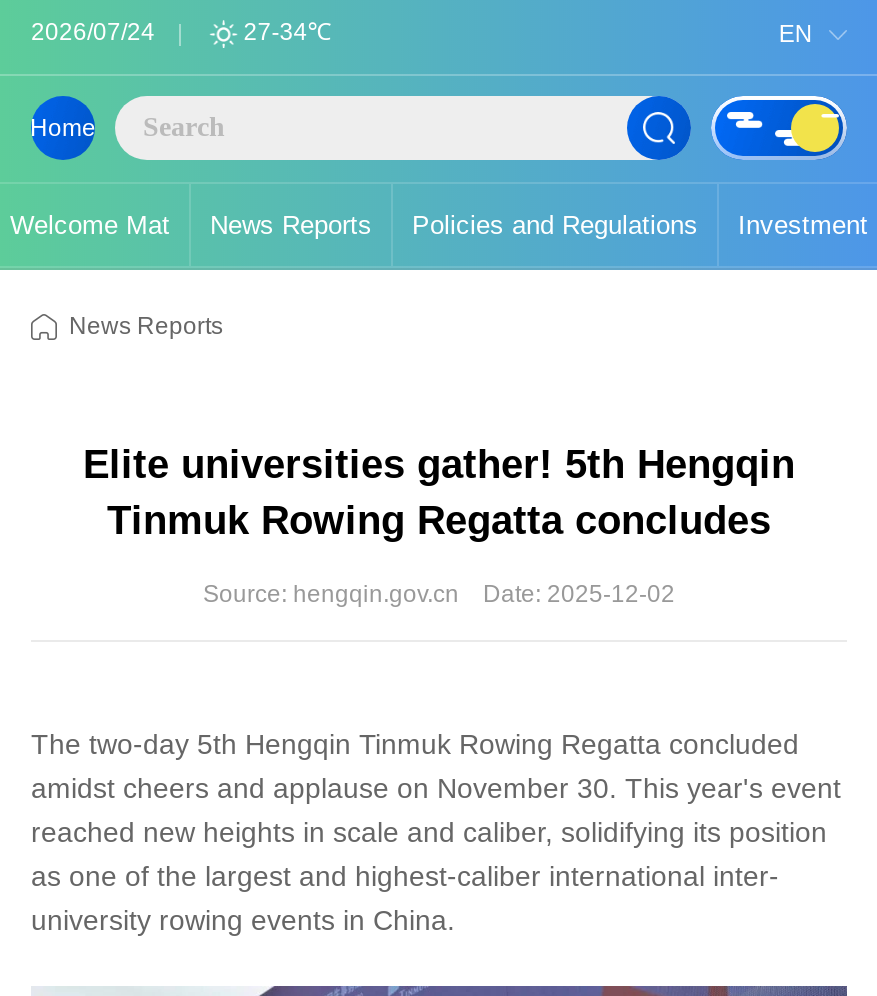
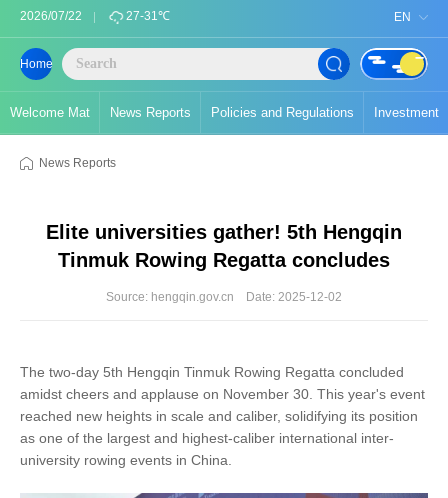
[31,19,155,47] 2026/07/24 -> [20,9,82,23] 2026/07/22
[243,19,331,47] 27-34℃ -> [126,9,170,23] 27-31℃

